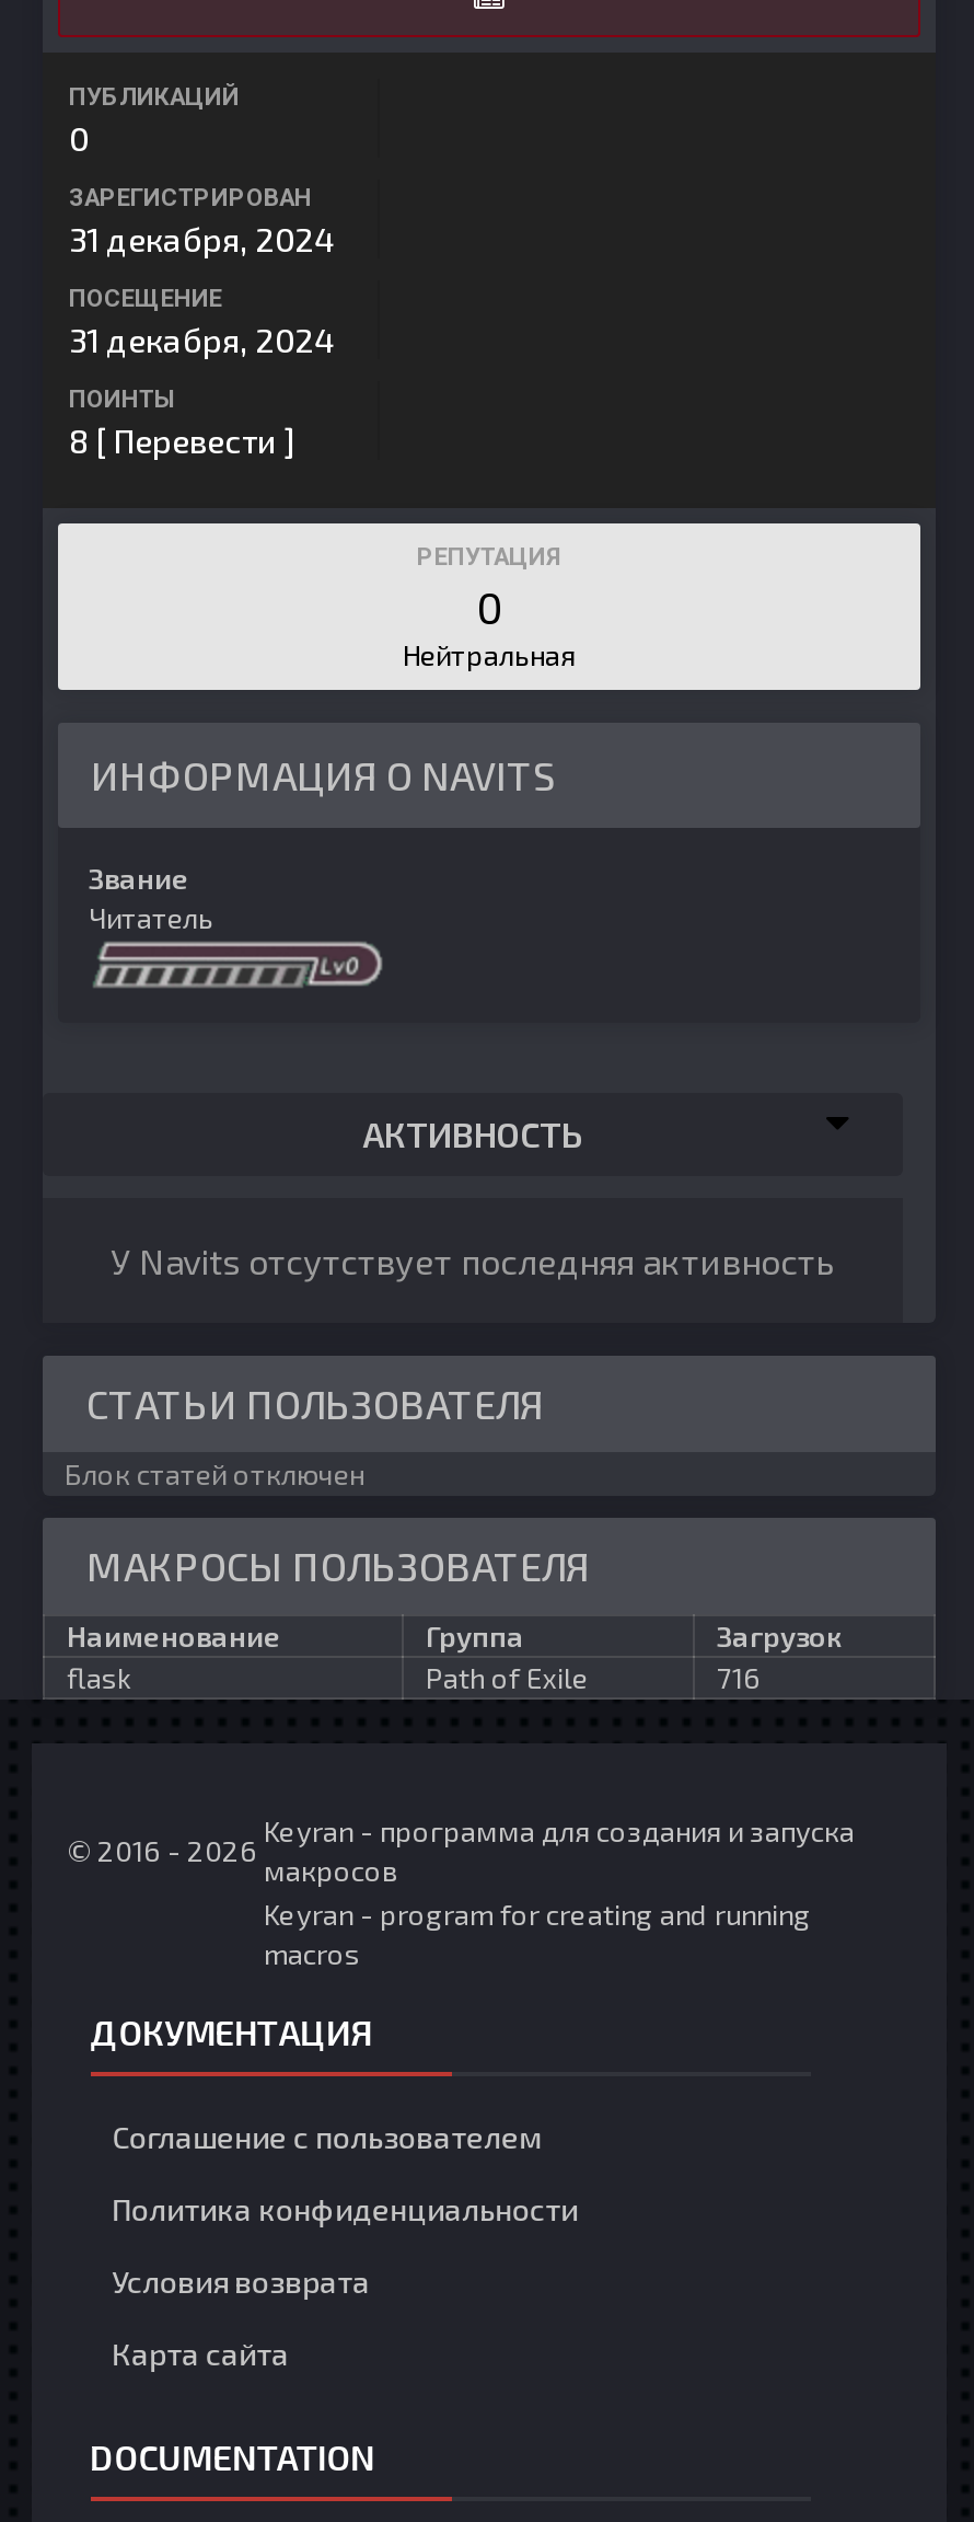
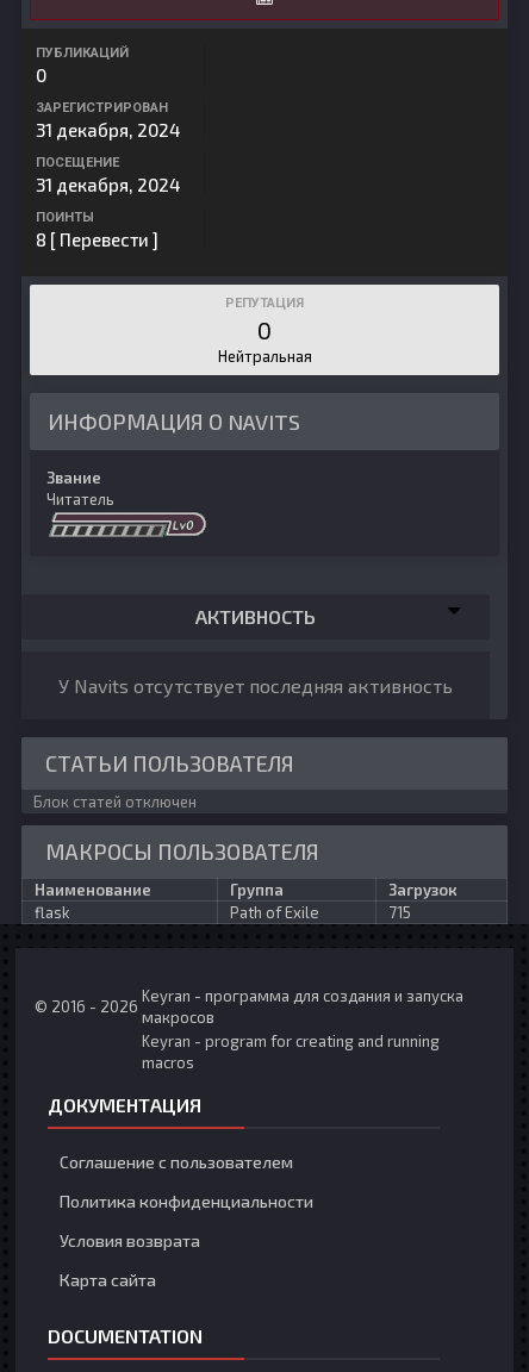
[717,1660,761,1695] 716 -> [388,903,411,922] 715

